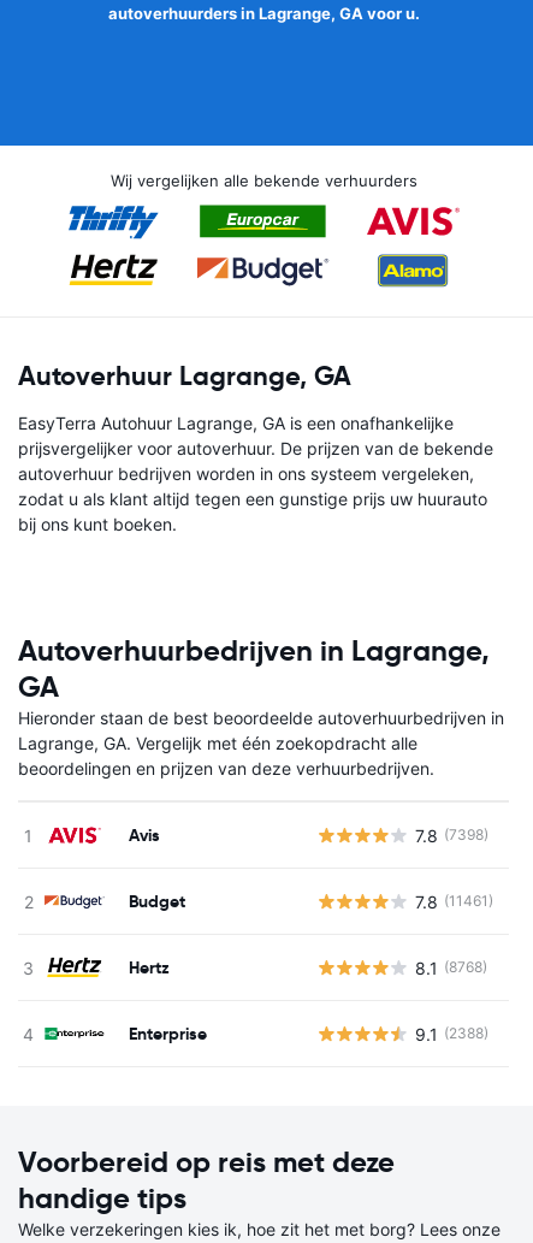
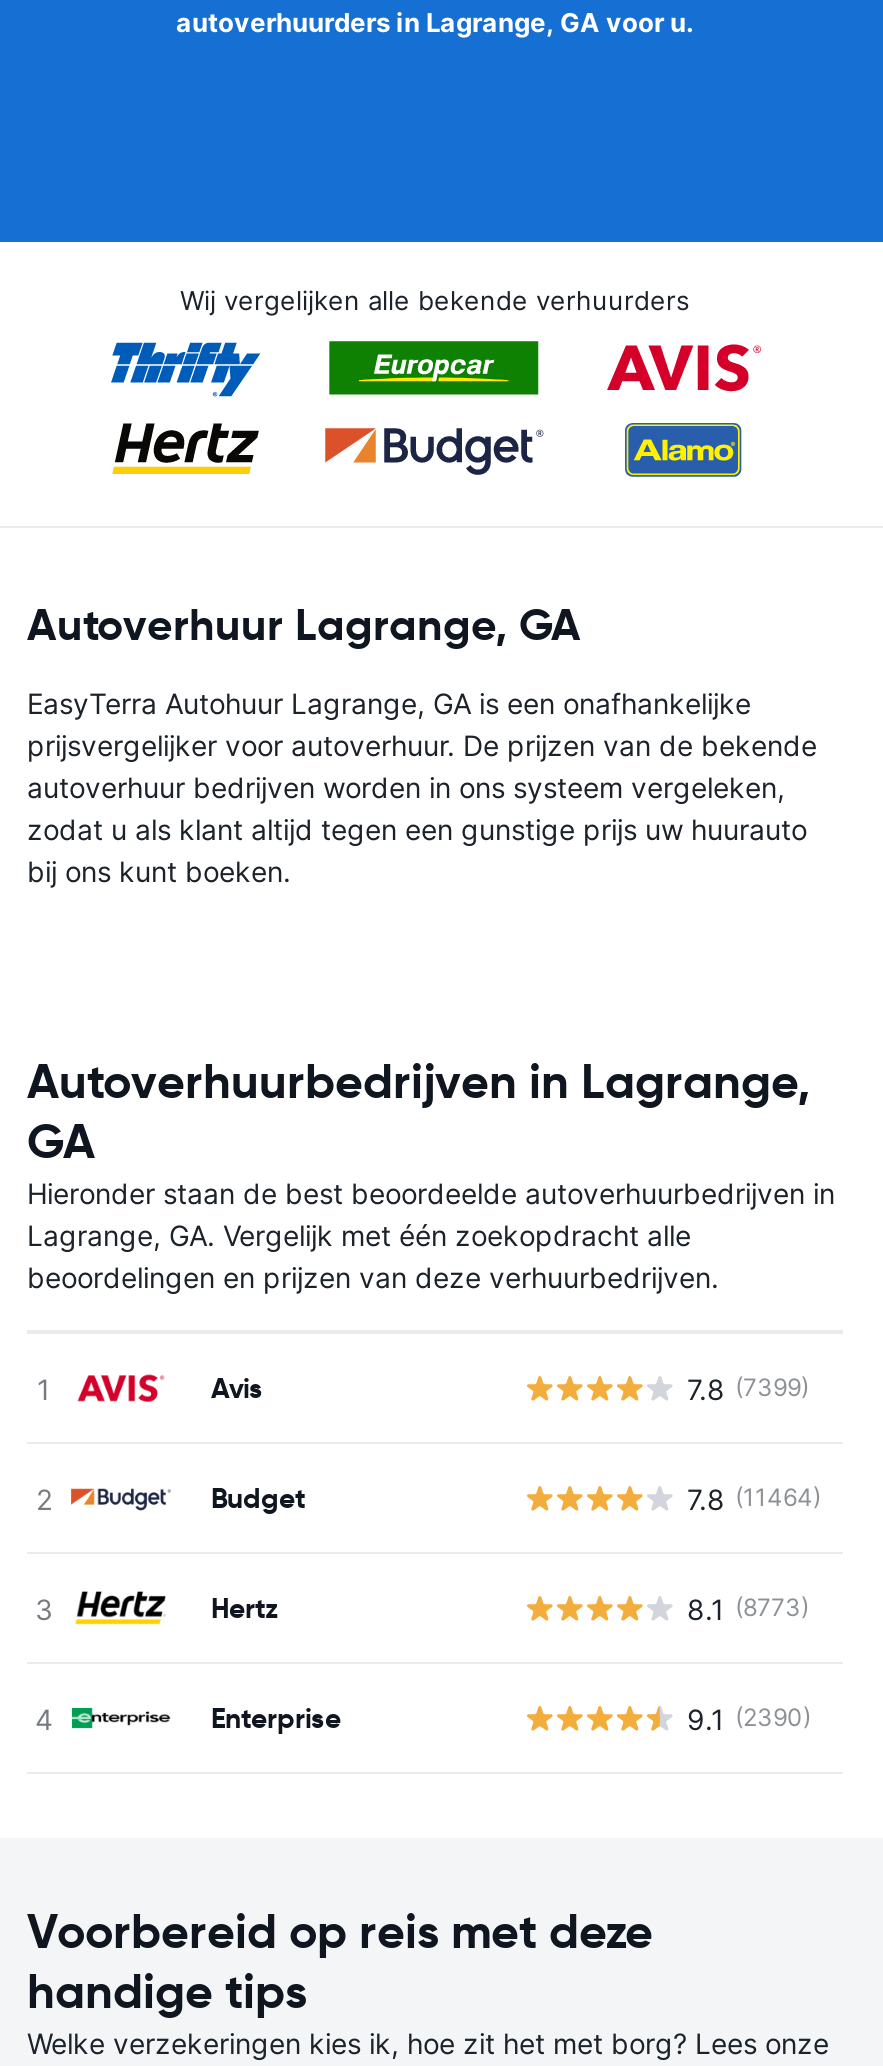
[415,825,488,845] 7.8 (7398) -> [687,1371,809,1405] 7.8 (7399)
[415,891,493,911] 7.8 (11461) -> [687,1481,821,1515] 7.8 (11464)
[415,957,487,978] 8.1 (8768) -> [687,1591,809,1625] 8.1 (8773)
[415,1023,488,1044] 9.1 (2388) -> [687,1701,811,1735] 9.1 (2390)

